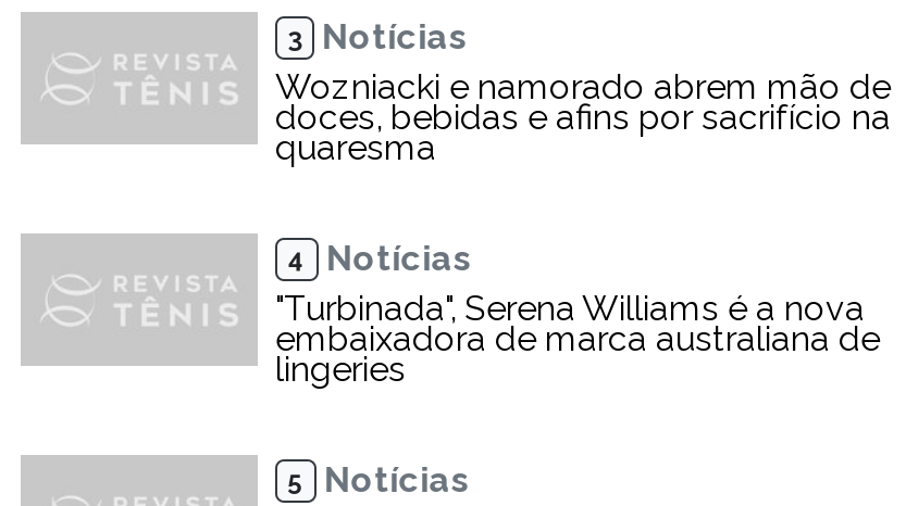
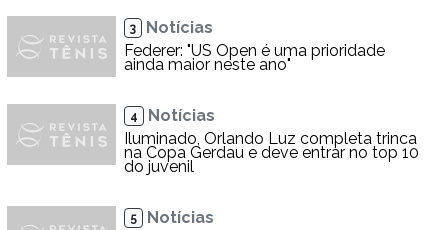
[275,65,891,167] Wozniacki e namorado abrem mão de | doces, bebidas e afins por sacrifício na | quaresma -> [124,41,385,74] Federer: "US Open é uma prioridade | ainda maior neste ano"
[275,287,880,389] "Turbinada", Serena Williams é a nova | embaixadora de marca australiana de | lingeries -> [124,129,419,176] Iluminado, Orlando Luz completa trinca | na Copa Gerdau e deve entrar no top 10 | do juvenil

